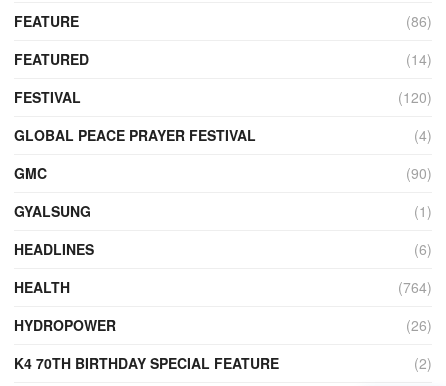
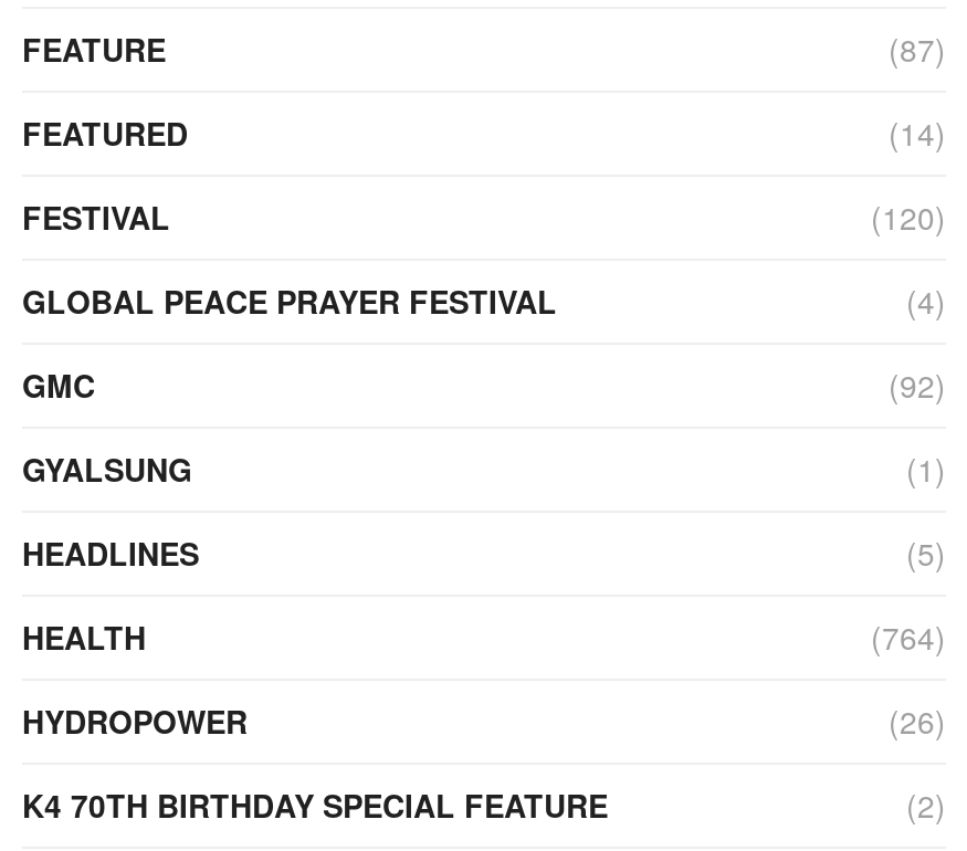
[406,11,432,31] (86) -> [889,27,946,71] (87)
[406,163,432,183] (90) -> [889,363,946,407] (92)
[414,239,432,259] (6) -> [906,530,946,575] (5)

